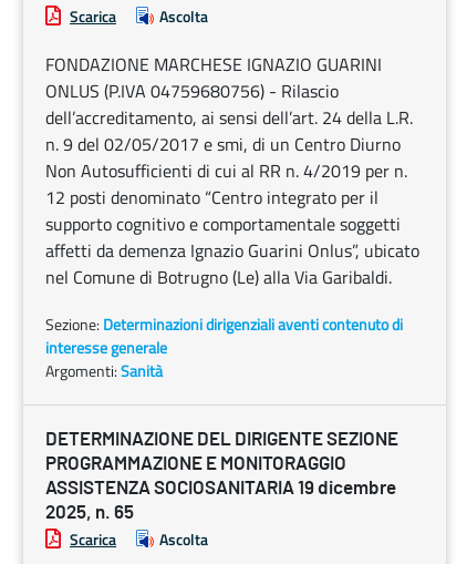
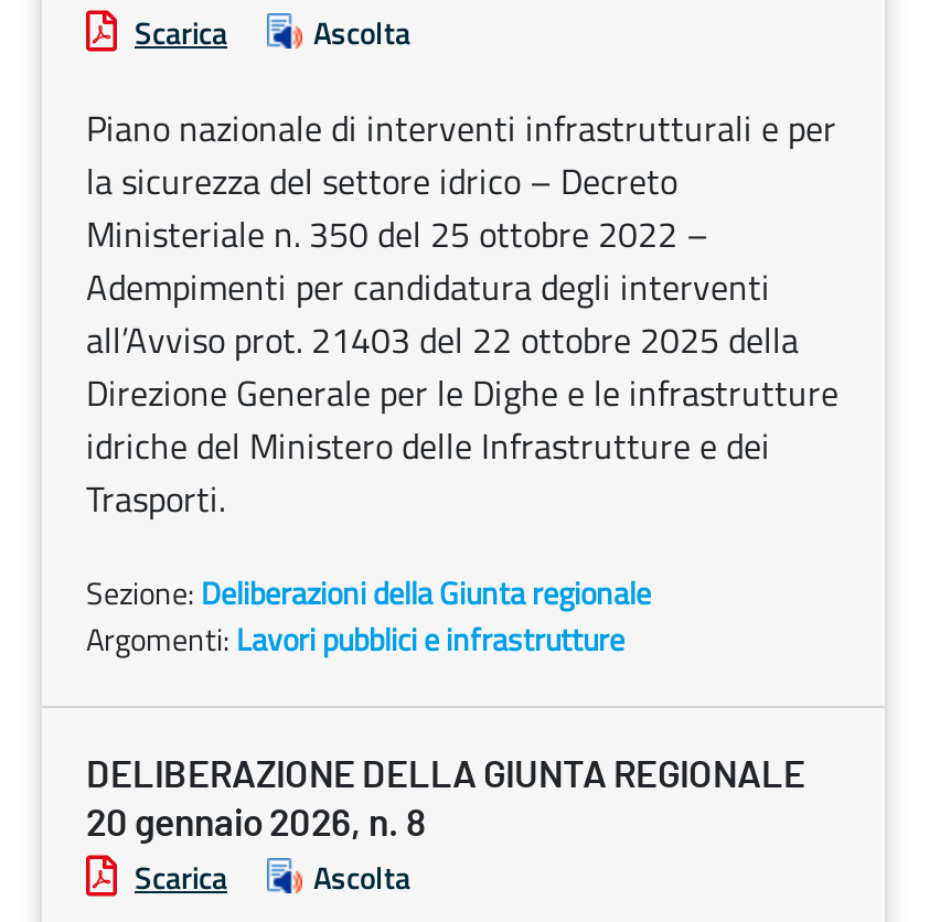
[45,51,419,290] FONDAZIONE MARCHESE IGNAZIO GUARINI | ONLUS (P.IVA 04759680756) - Rilascio | dell’accreditamento, ai sensi dell’art. 24 della L.R. | n. 9 del 02/05/2017 e smi, di un Centro Diurno | Non Autosufficienti di cui al RR n. 4/2019 per n. | 12 posti denominato “Centro integrato per il | supporto cognitivo e comportamentale soggetti | affetti da demenza Ignazio Guarini Onlus”, ubicato | nel Comune di Botrugno (Le) alla Via Garibaldi. -> [86,101,838,525] Piano nazionale di interventi infrastrutturali e per | la sicurezza del settore idrico – Decreto | Ministeriale n. 350 del 25 ottobre 2022 – | Adempimenti per candidatura degli interventi | all’Avviso prot. 21403 del 22 ottobre 2025 della | Direzione Generale per le Dighe e le infrastrutture | idriche del Ministero delle Infrastrutture e dei | Trasporti.
[45,312,403,382] Sezione: Determinazioni dirigenziali aventi contenuto di | interesse generale | Argomenti: Sanità -> [86,569,651,662] Sezione: Deliberazioni della Giunta regionale | Argomenti: Lavori pubblici e infrastrutture
[45,430,398,522] DETERMINAZIONE DEL DIRIGENTE SEZIONE | PROGRAMMAZIONE E MONITORAGGIO | ASSISTENZA SOCIOSANITARIA 19 dicembre | 2025, n. 65 -> [86,757,805,843] DELIBERAZIONE DELLA GIUNTA REGIONALE | 20 gennaio 2026, n. 8

